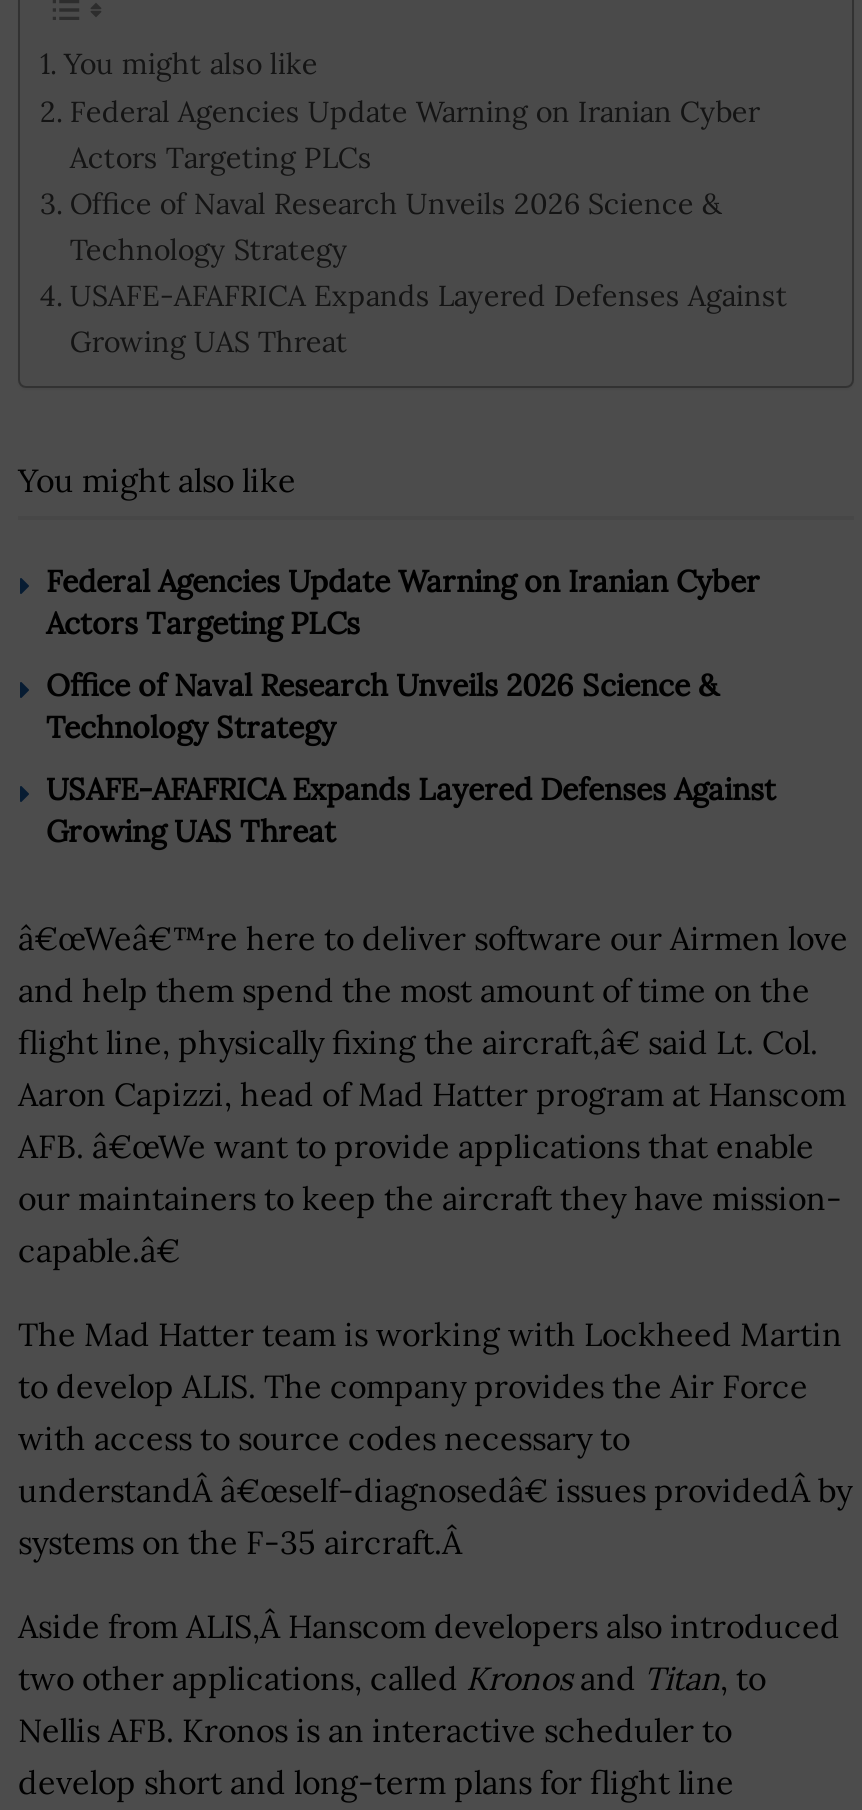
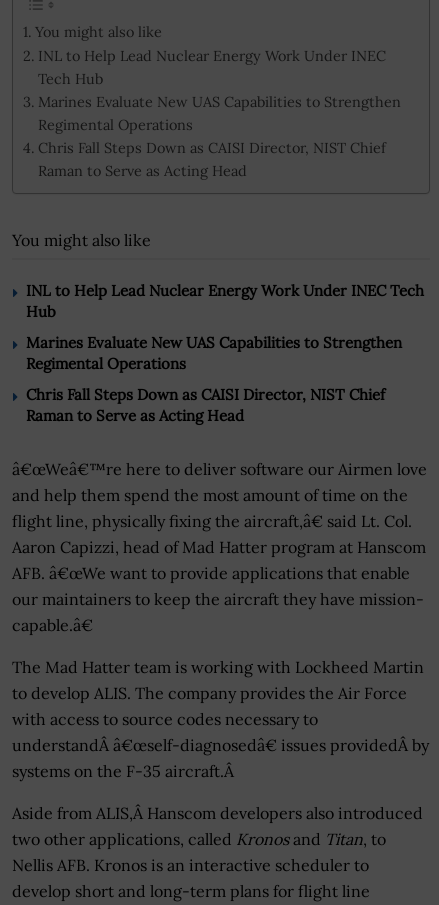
[70,92,788,360] Federal Agencies Update Warning on Iranian Cyber | Actors Targeting PLCs | Office of Naval Research Unveils 2026 Science & | Technology Strategy | USAFE-AFAFRICA Expands Layered Defenses Against | Growing UAS Threat -> [38,46,401,180] INL to Help Lead Nuclear Energy Work Under INEC | Tech Hub | Marines Evaluate New UAS Capabilities to Strengthen | Regimental Operations | Chris Fall Steps Down as CAISI Director, NIST Chief | Raman to Serve as Acting Head
[46,561,760,641] Federal Agencies Update Warning on Iranian Cyber | Actors Targeting PLCs -> [26,281,424,321] INL to Help Lead Nuclear Energy Work Under INEC Tech | Hub
[46,665,718,745] Office of Naval Research Unveils 2026 Science & | Technology Strategy -> [26,333,402,373] Marines Evaluate New UAS Capabilities to Strengthen | Regimental Operations
[46,769,776,849] USAFE-AFAFRICA Expands Layered Defenses Against | Growing UAS Threat -> [26,385,385,425] Chris Fall Steps Down as CAISI Director, NIST Chief | Raman to Serve as Acting Head

